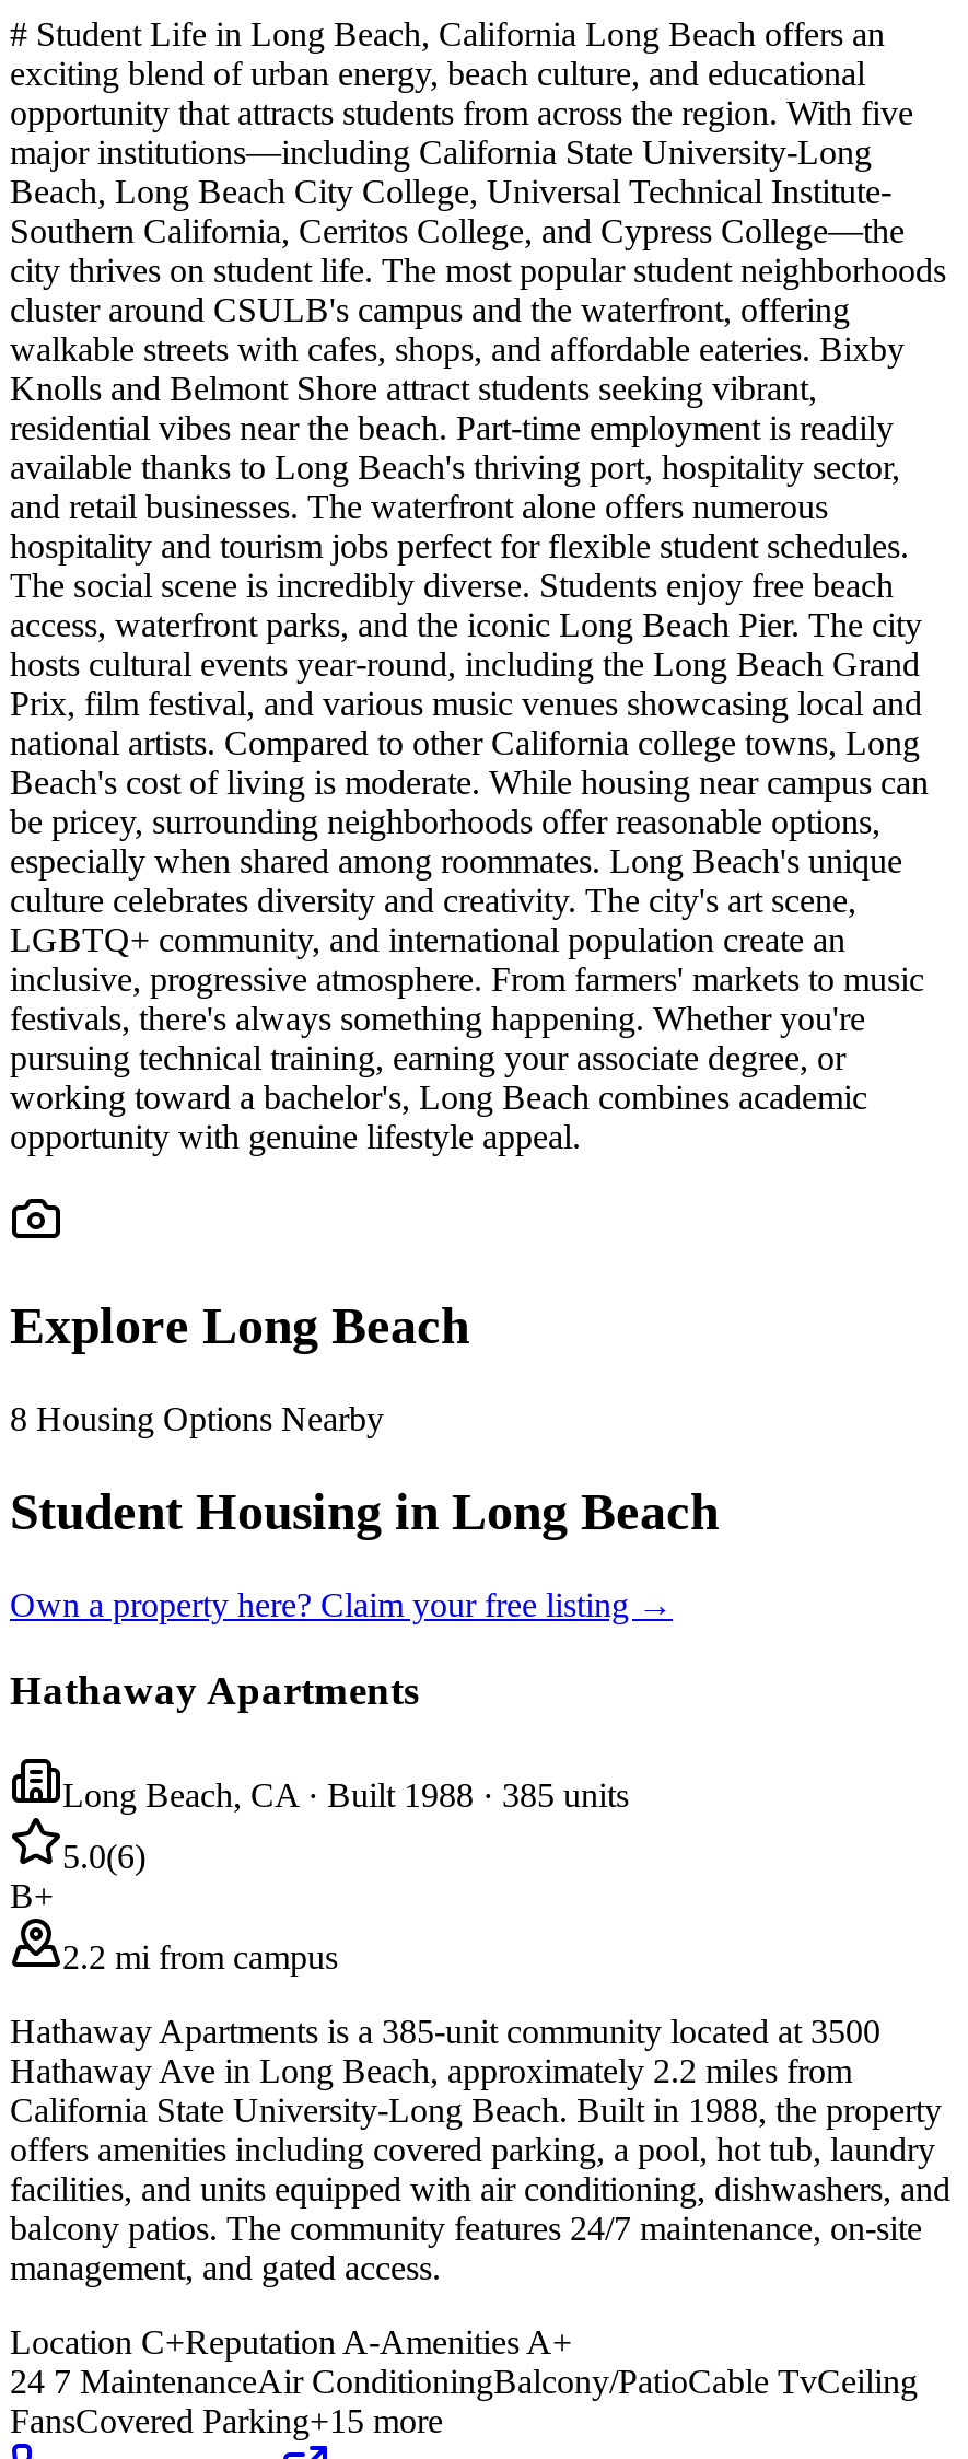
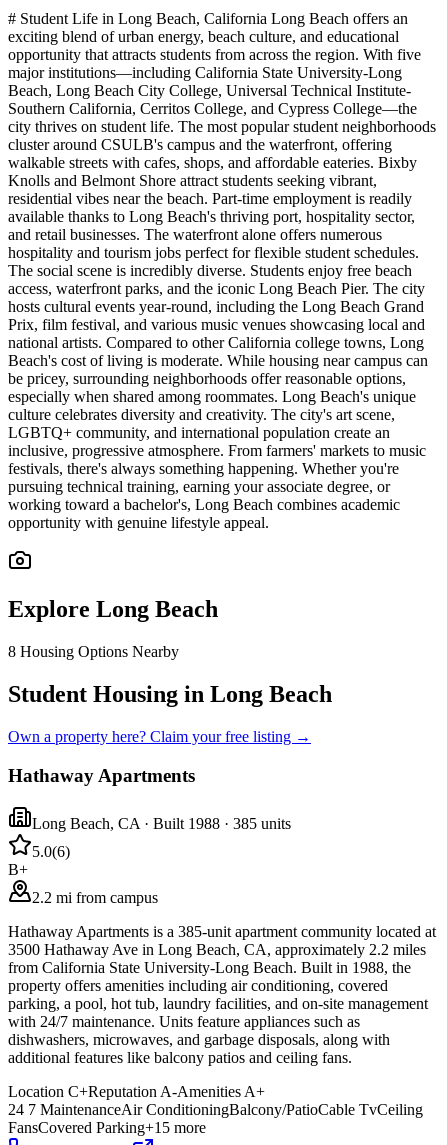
[10,2014,950,2287] Hathaway Apartments is a 385-unit community located at 3500 | Hathaway Ave in Long Beach, approximately 2.2 miles from | California State University-Long Beach. Built in 1988, the property | offers amenities including covered parking, a pool, hot tub, laundry | facilities, and units equipped with air conditioning, dishwashers, and | balcony patios. The community features 24/7 maintenance, on-site | management, and gated access. -> [8,923,436,1066] Hathaway Apartments is a 385-unit apartment community located at | 3500 Hathaway Ave in Long Beach, CA, approximately 2.2 miles | from California State University-Long Beach. Built in 1988, the | property offers amenities including air conditioning, covered | parking, a pool, hot tub, laundry facilities, and on-site management | with 24/7 maintenance. Units feature appliances such as | dishwashers, microwaves, and garbage disposals, along with | additional features like balcony patios and ceiling fans.

